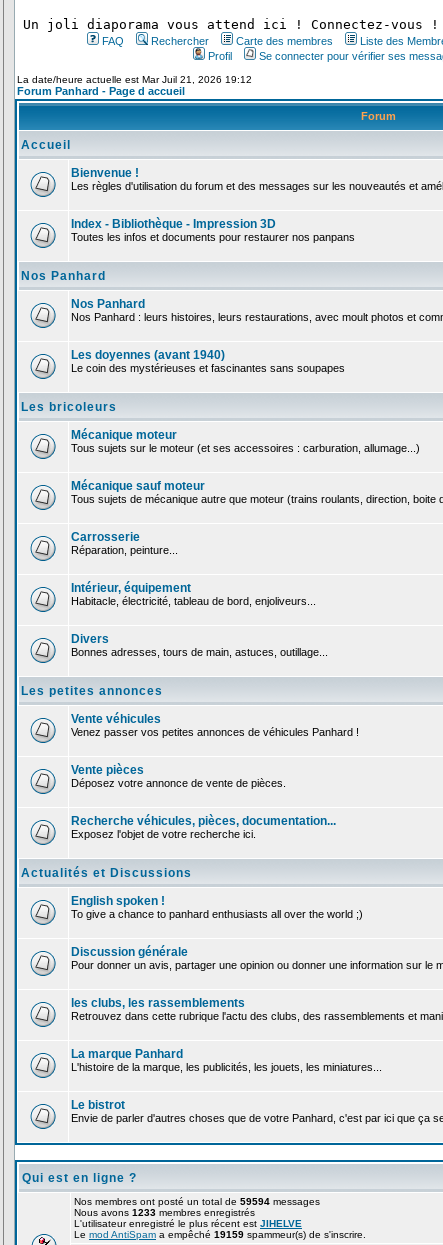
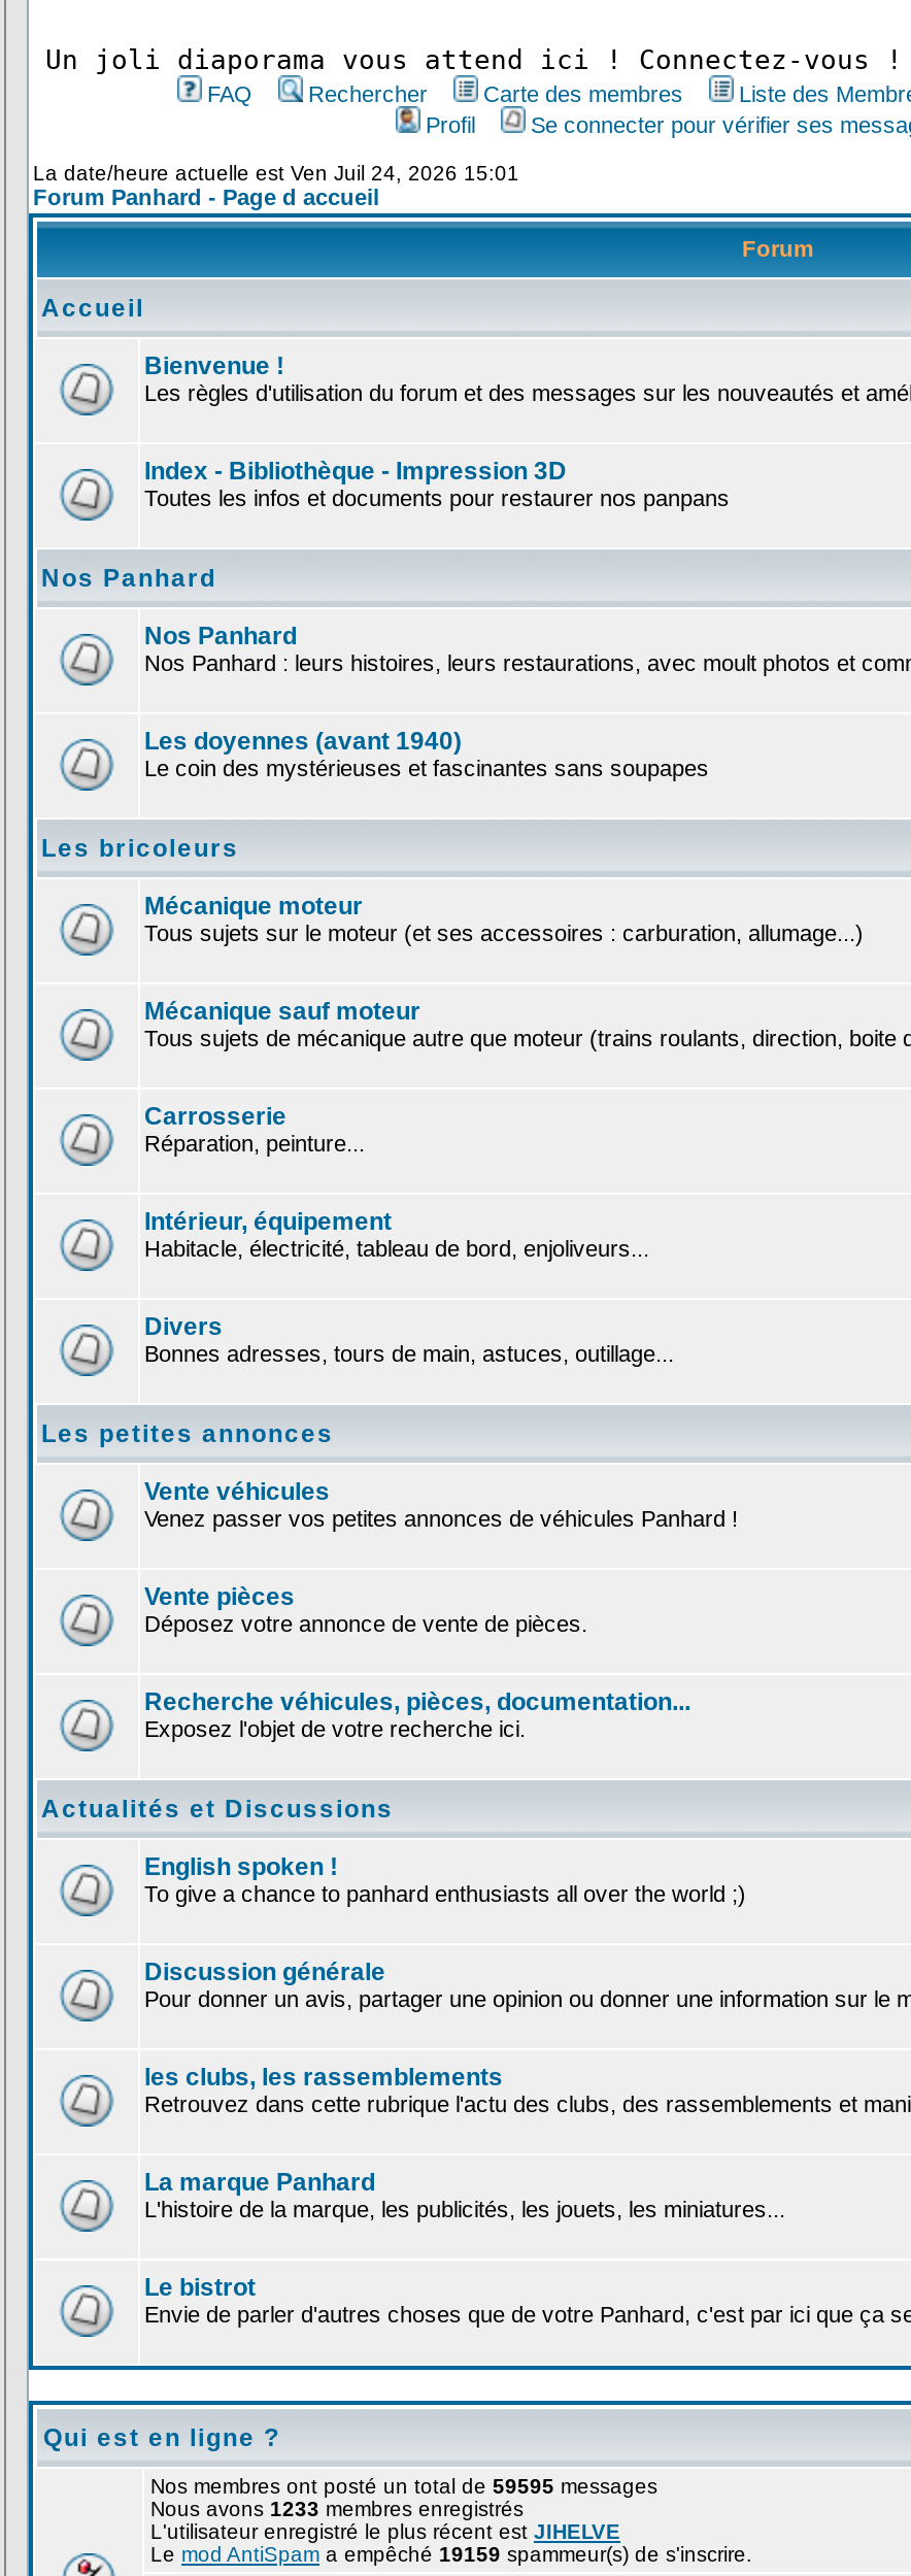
[17,74,252,85] La date/heure actuelle est Mar Juil 21, 2026 19:12 -> [33,162,519,185] La date/heure actuelle est Ven Juil 24, 2026 15:01
[74,1196,320,1207] Nos membres ont posté un total de 59594 messages -> [150,2475,657,2498] Nos membres ont posté un total de 59595 messages

